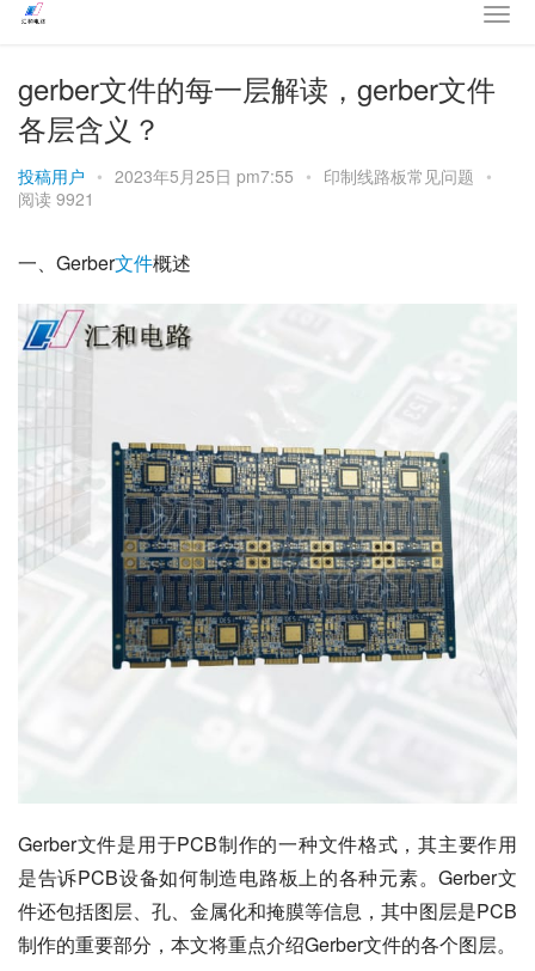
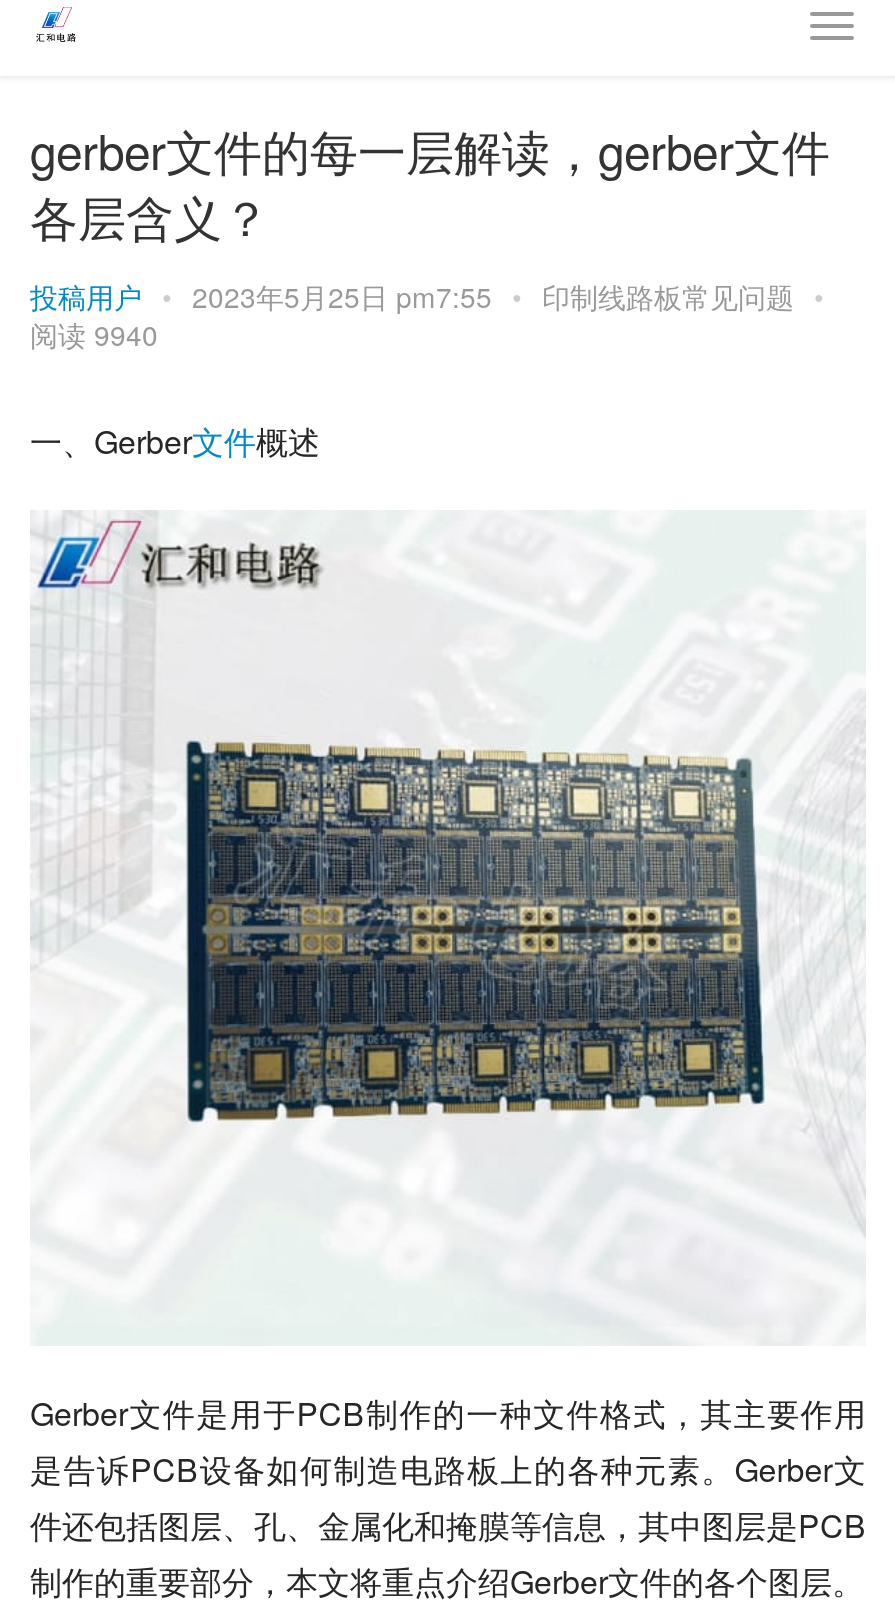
[18,187,94,210] 阅读 9921 -> [30,314,158,354] 阅读 9940

